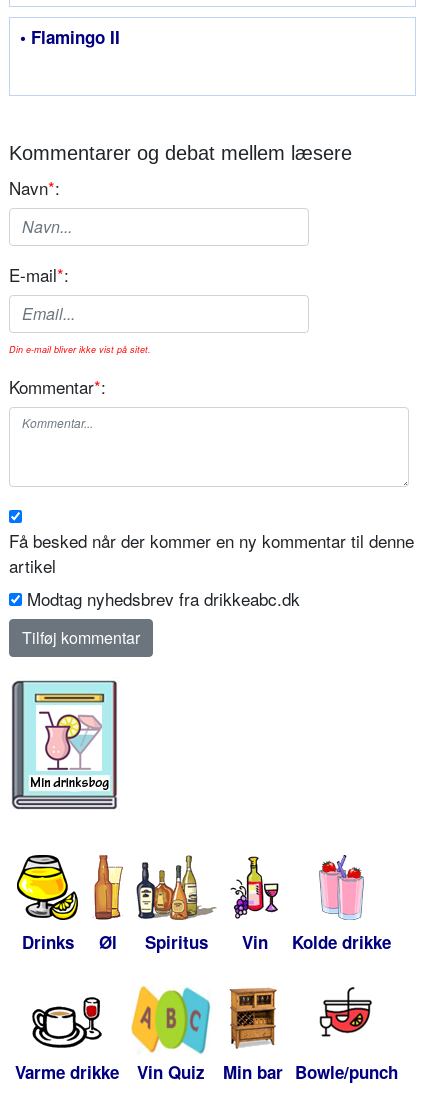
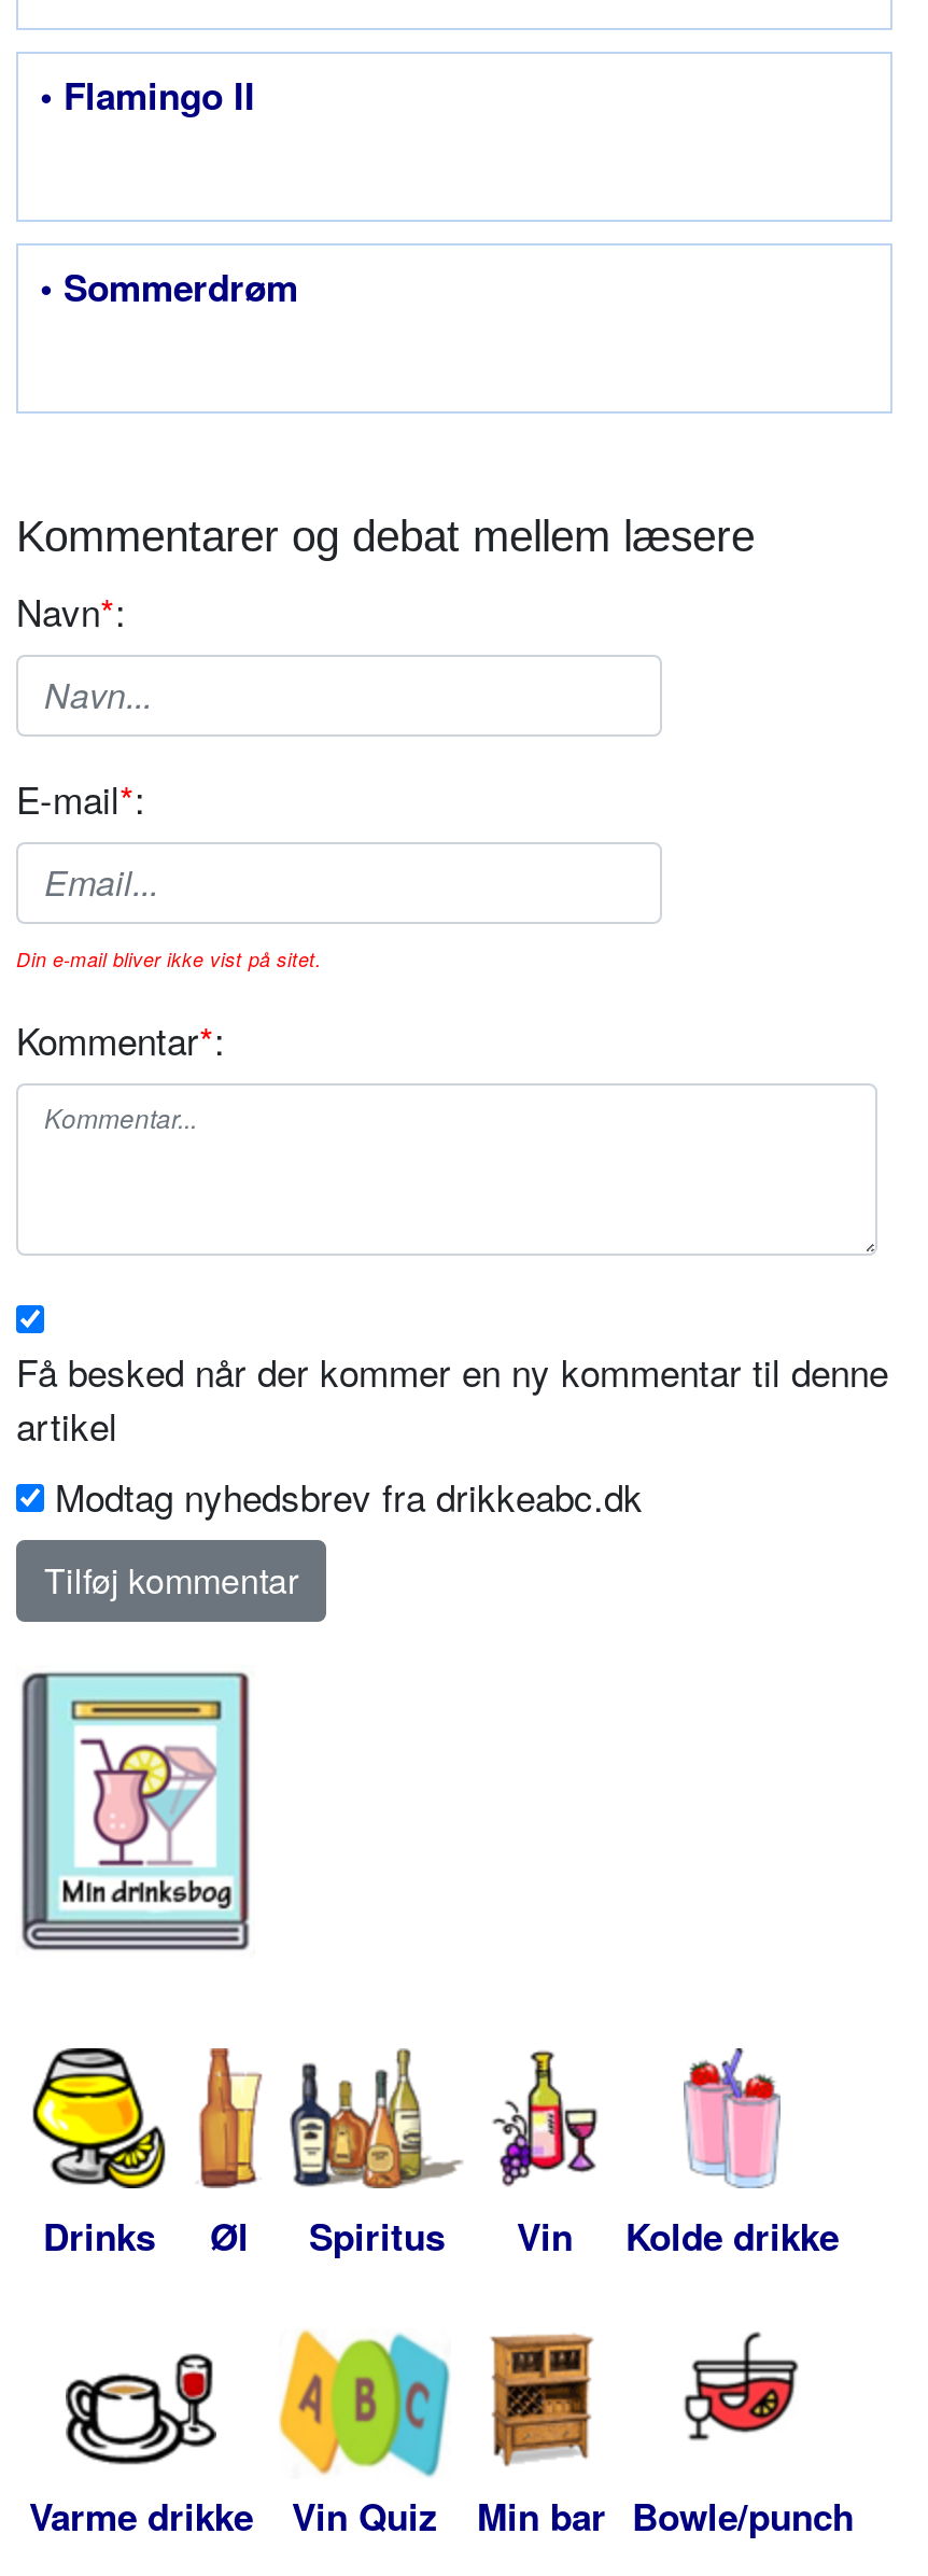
none -> [40,260,298,312] • Sommerdrøm

